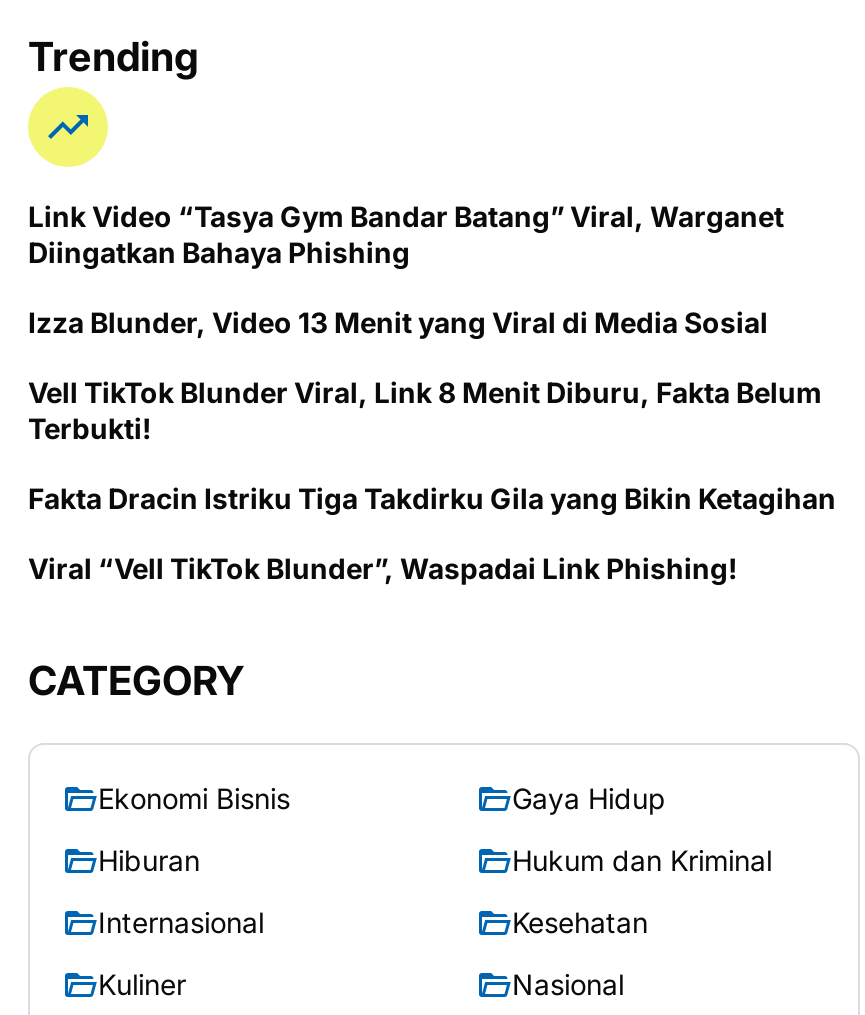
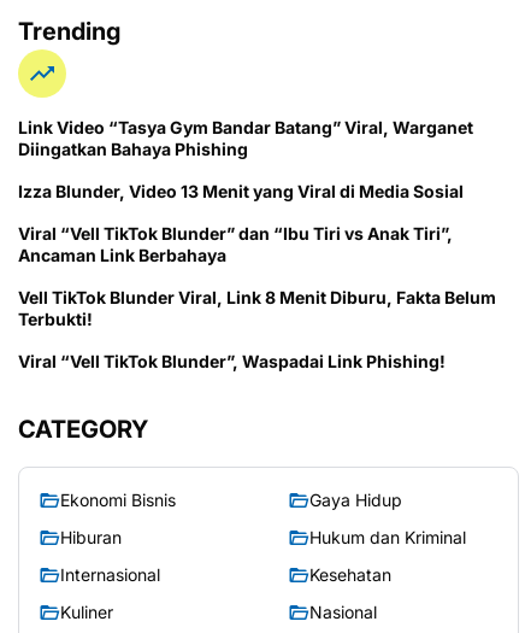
none -> [18,223,453,265] Viral “Vell TikTok Blunder” dan “Ibu Tiri vs Anak Tiri”, | Ancaman Link Berbahaya
moved [28,375,822,445] -> [18,287,496,329]: Vell TikTok Blunder Viral, Link 8 Menit Diburu, Fakta Belum | Terbukti!
[28,481,836,515] Fakta Dracin Istriku Tiga Takdirku Gila yang Bikin Ketagihan -> none

